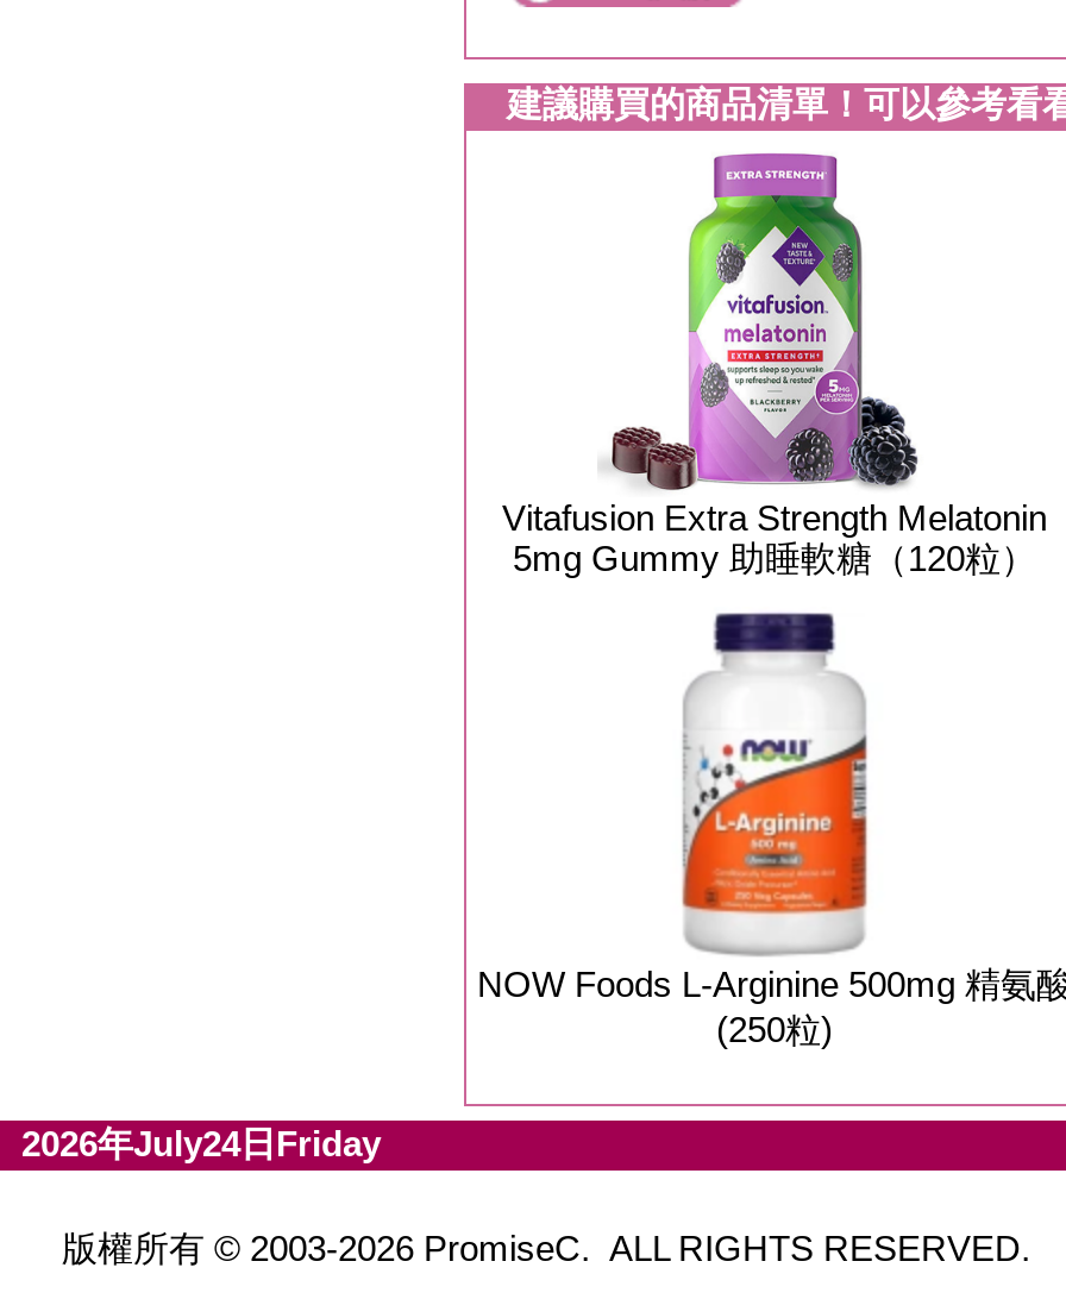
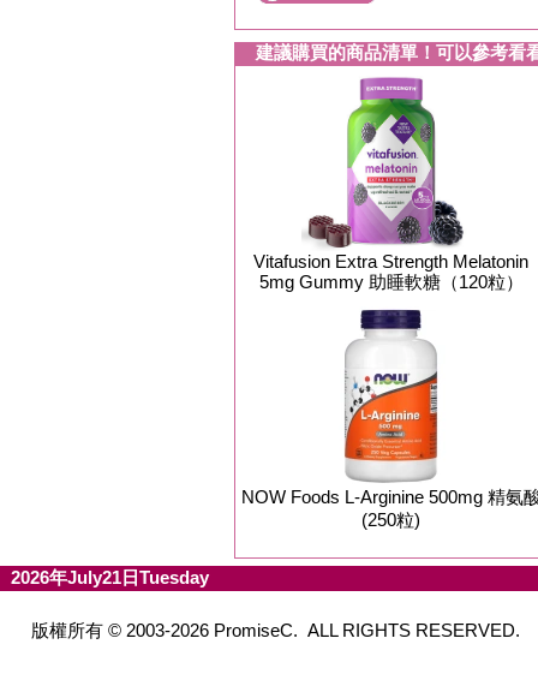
[2,1123,400,1163] 2026年July24日Friday -> [1,567,219,587] 2026年July21日Tuesday

